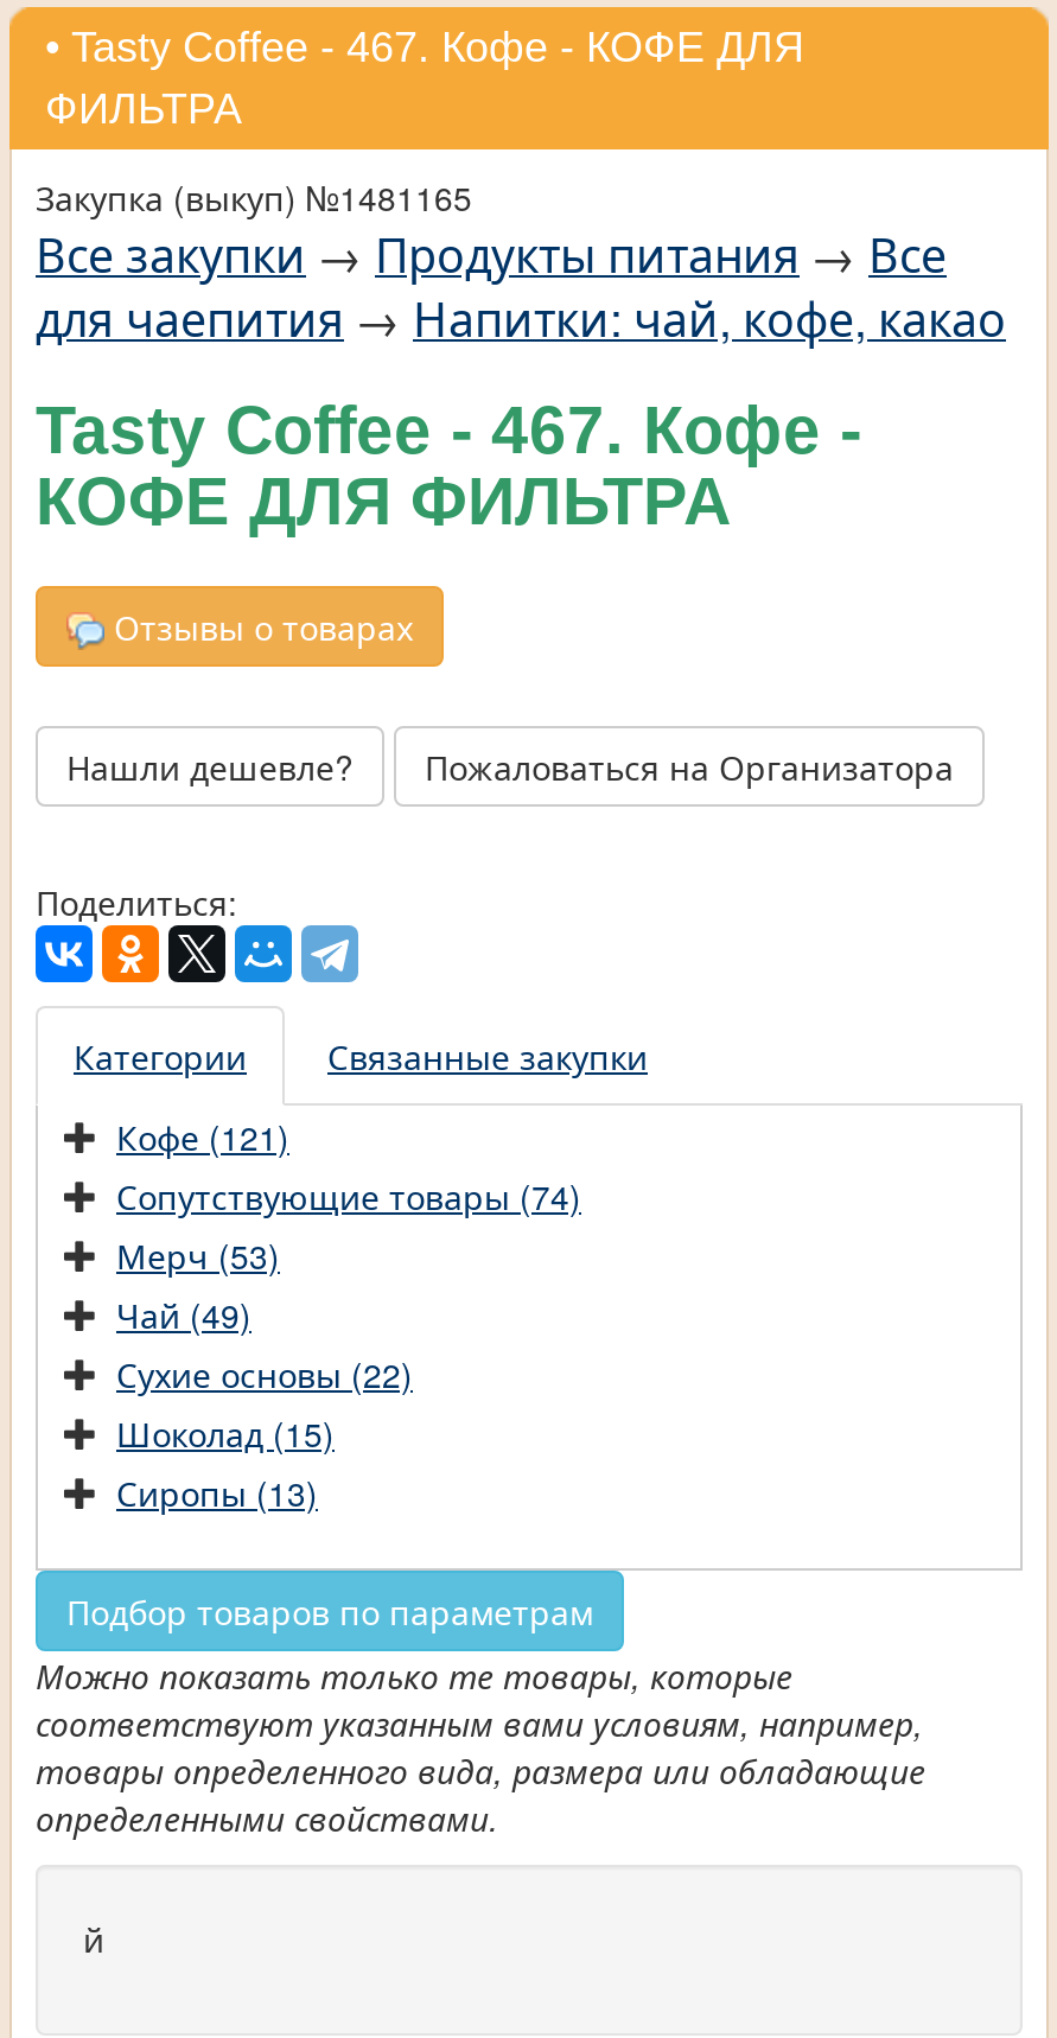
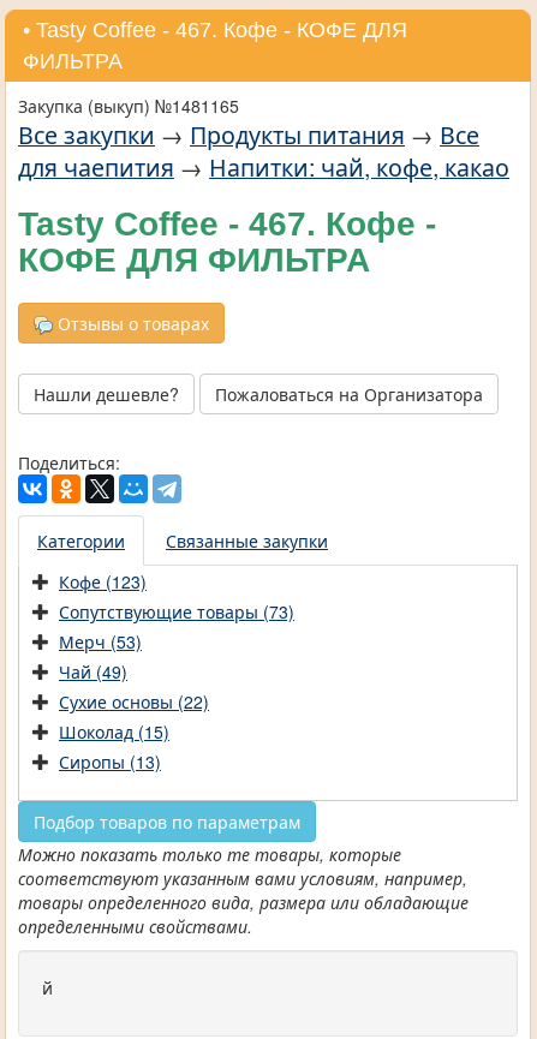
[116,1113,289,1161] Кофе (121) -> [59,570,147,594] Кофе (123)
[116,1173,581,1220] Сопутствующие товары (74) -> [59,600,294,624] Сопутствующие товары (73)

